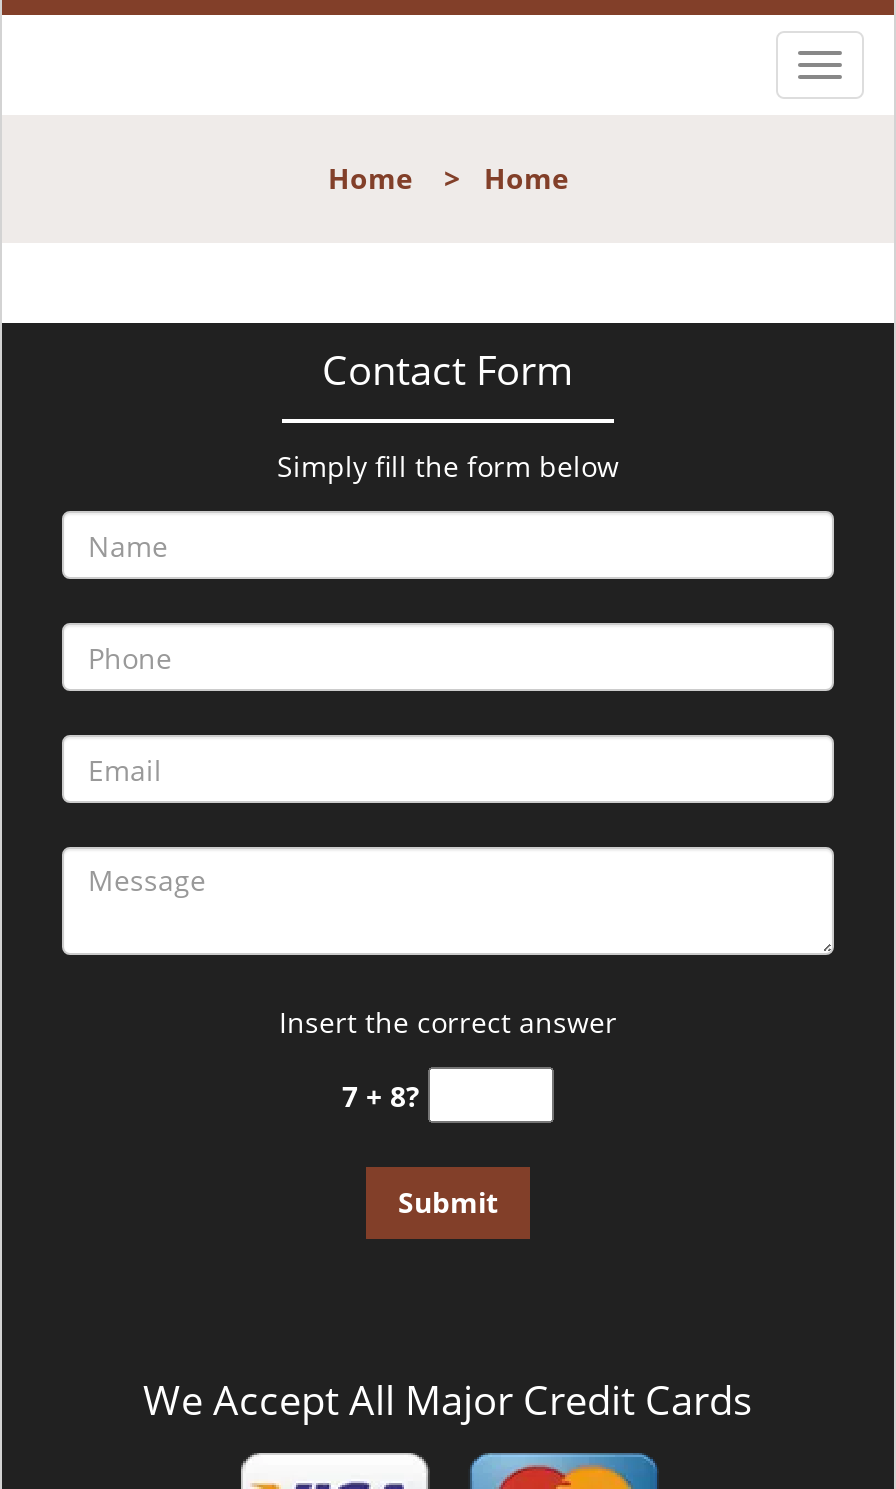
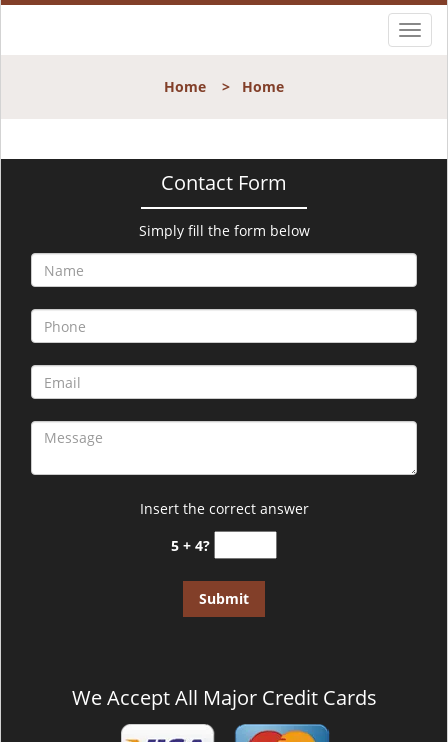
[342,1077,420,1115] 7 + 8? -> [171,536,210,555] 5 + 4?

